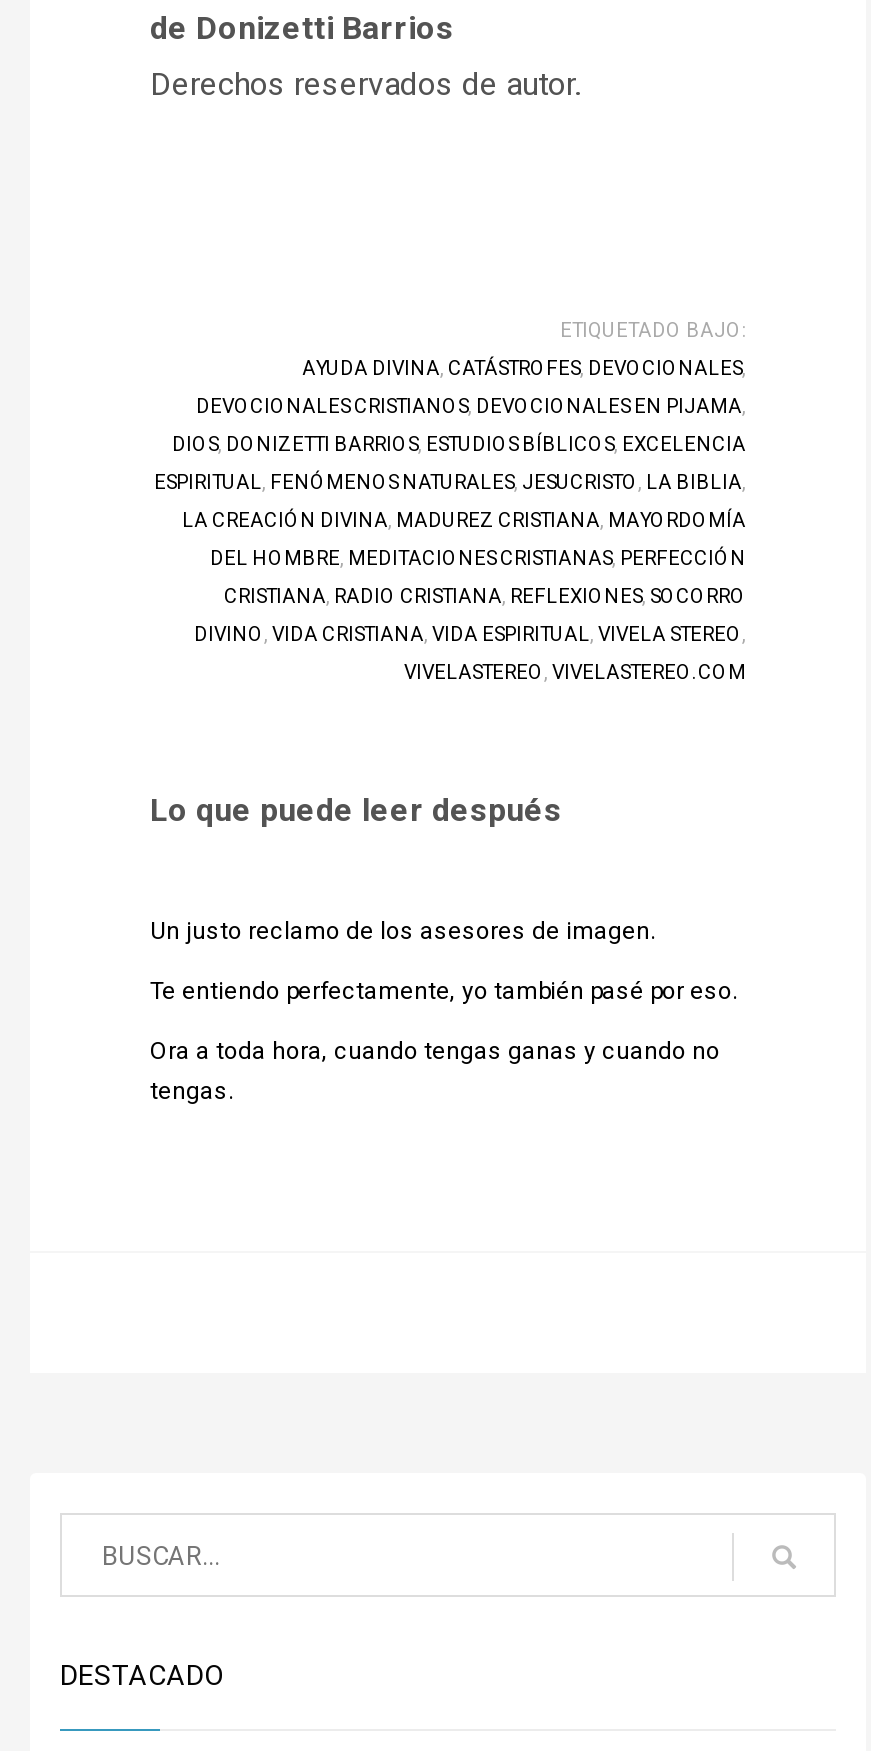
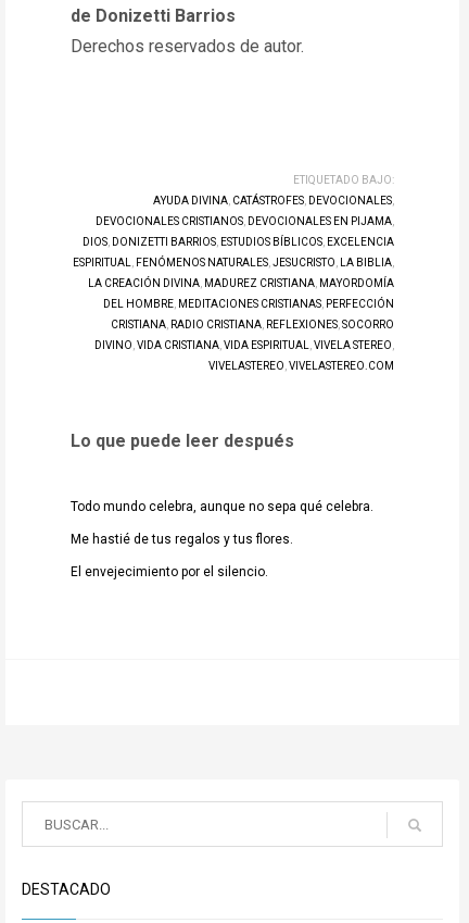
[150,917,656,945] Un justo reclamo de los asesores de imagen. -> [71,499,373,514] Todo mundo celebra, aunque no sepa qué celebra.
[150,977,738,1005] Te entiendo perfectamente, yo también pasé por eso. -> [71,532,293,547] Me hastié de tus regalos y tus flores.
[150,1037,720,1105] Ora a toda hora, cuando tengas ganas y cuando no | tengas. -> [71,564,268,579] El envejecimiento por el silencio.

